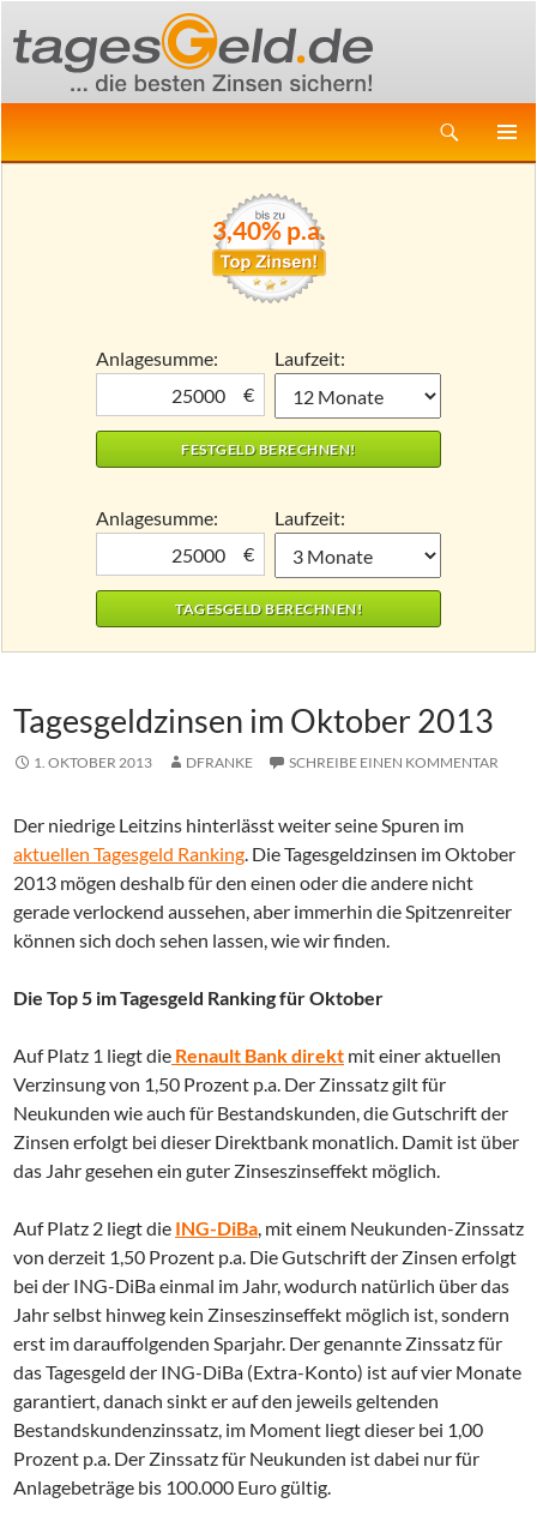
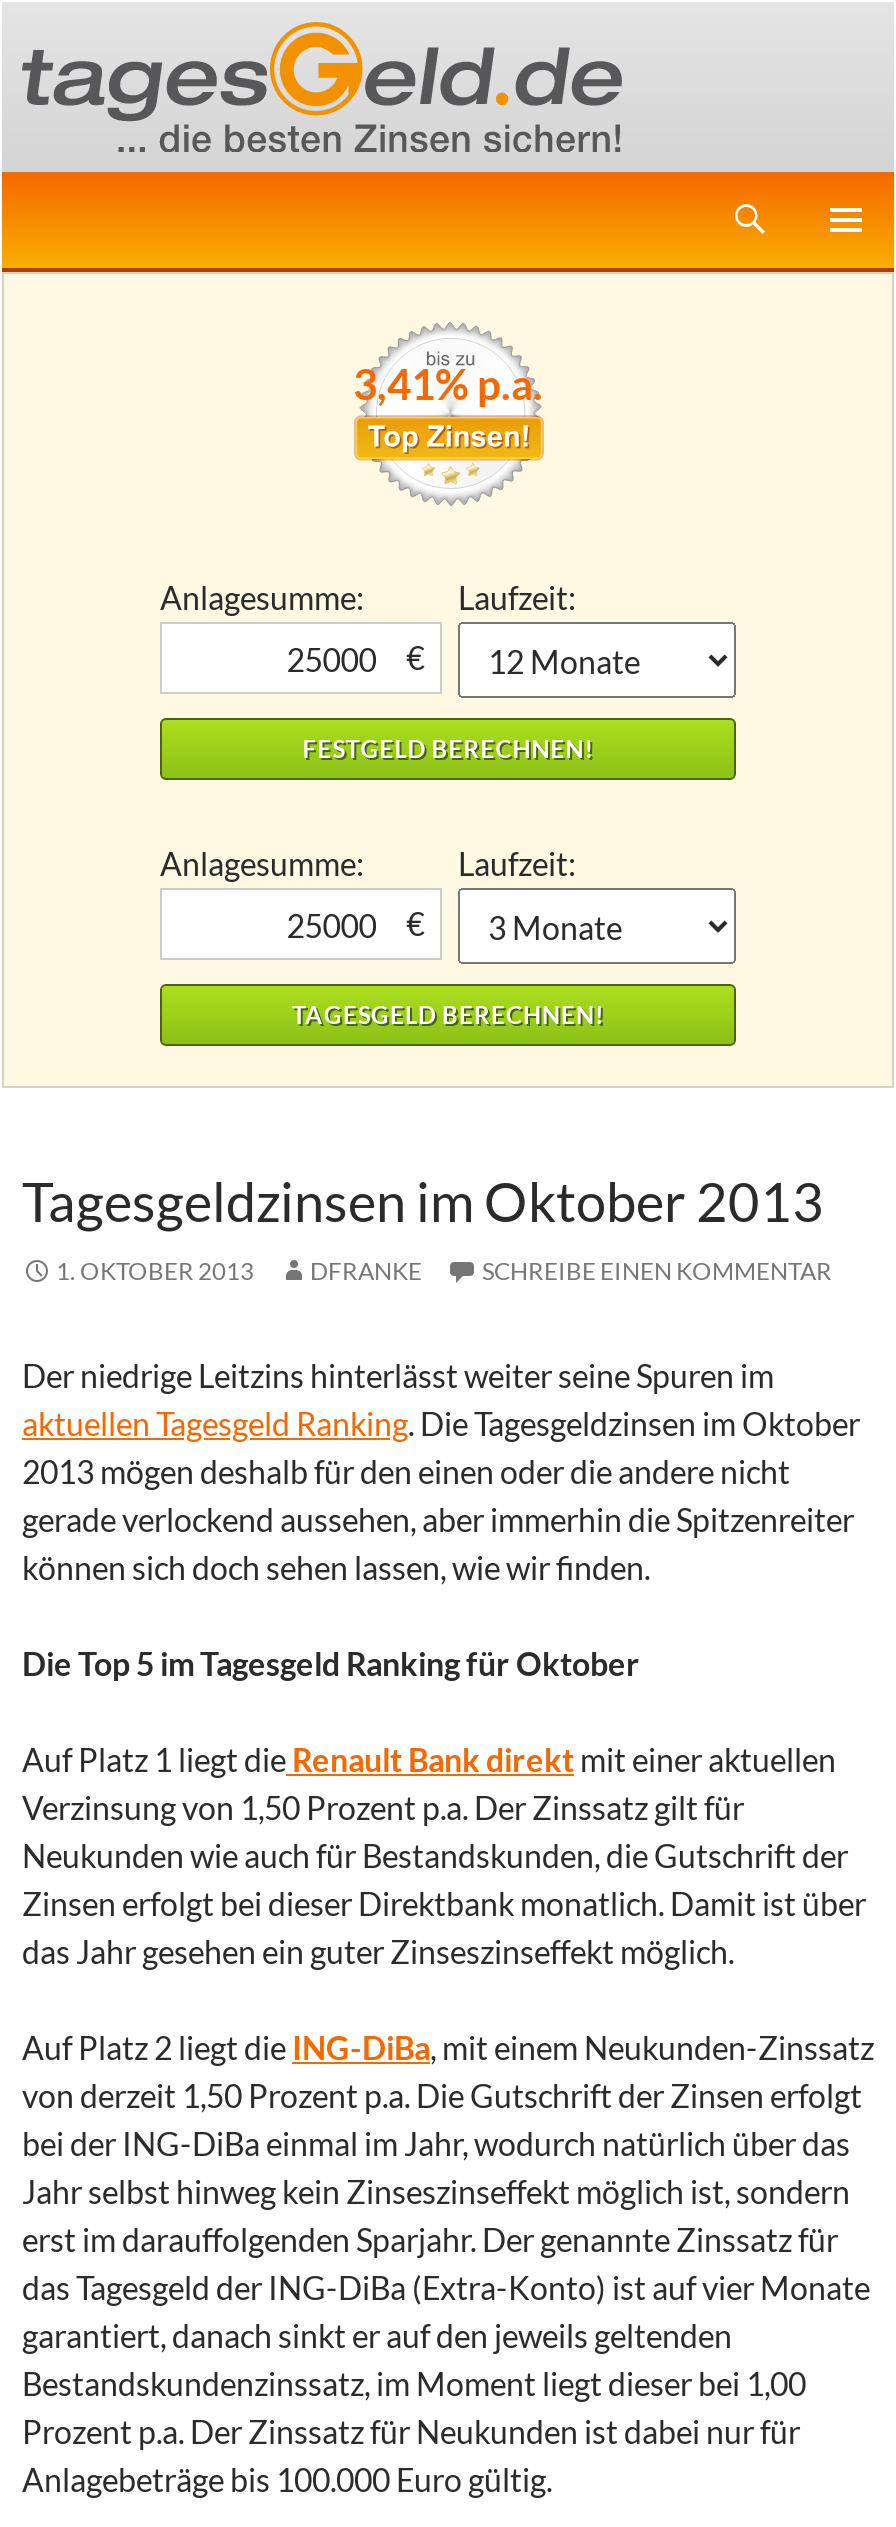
[212,214,325,244] 3,40% p.a. -> [353,357,543,407] 3,41% p.a.

